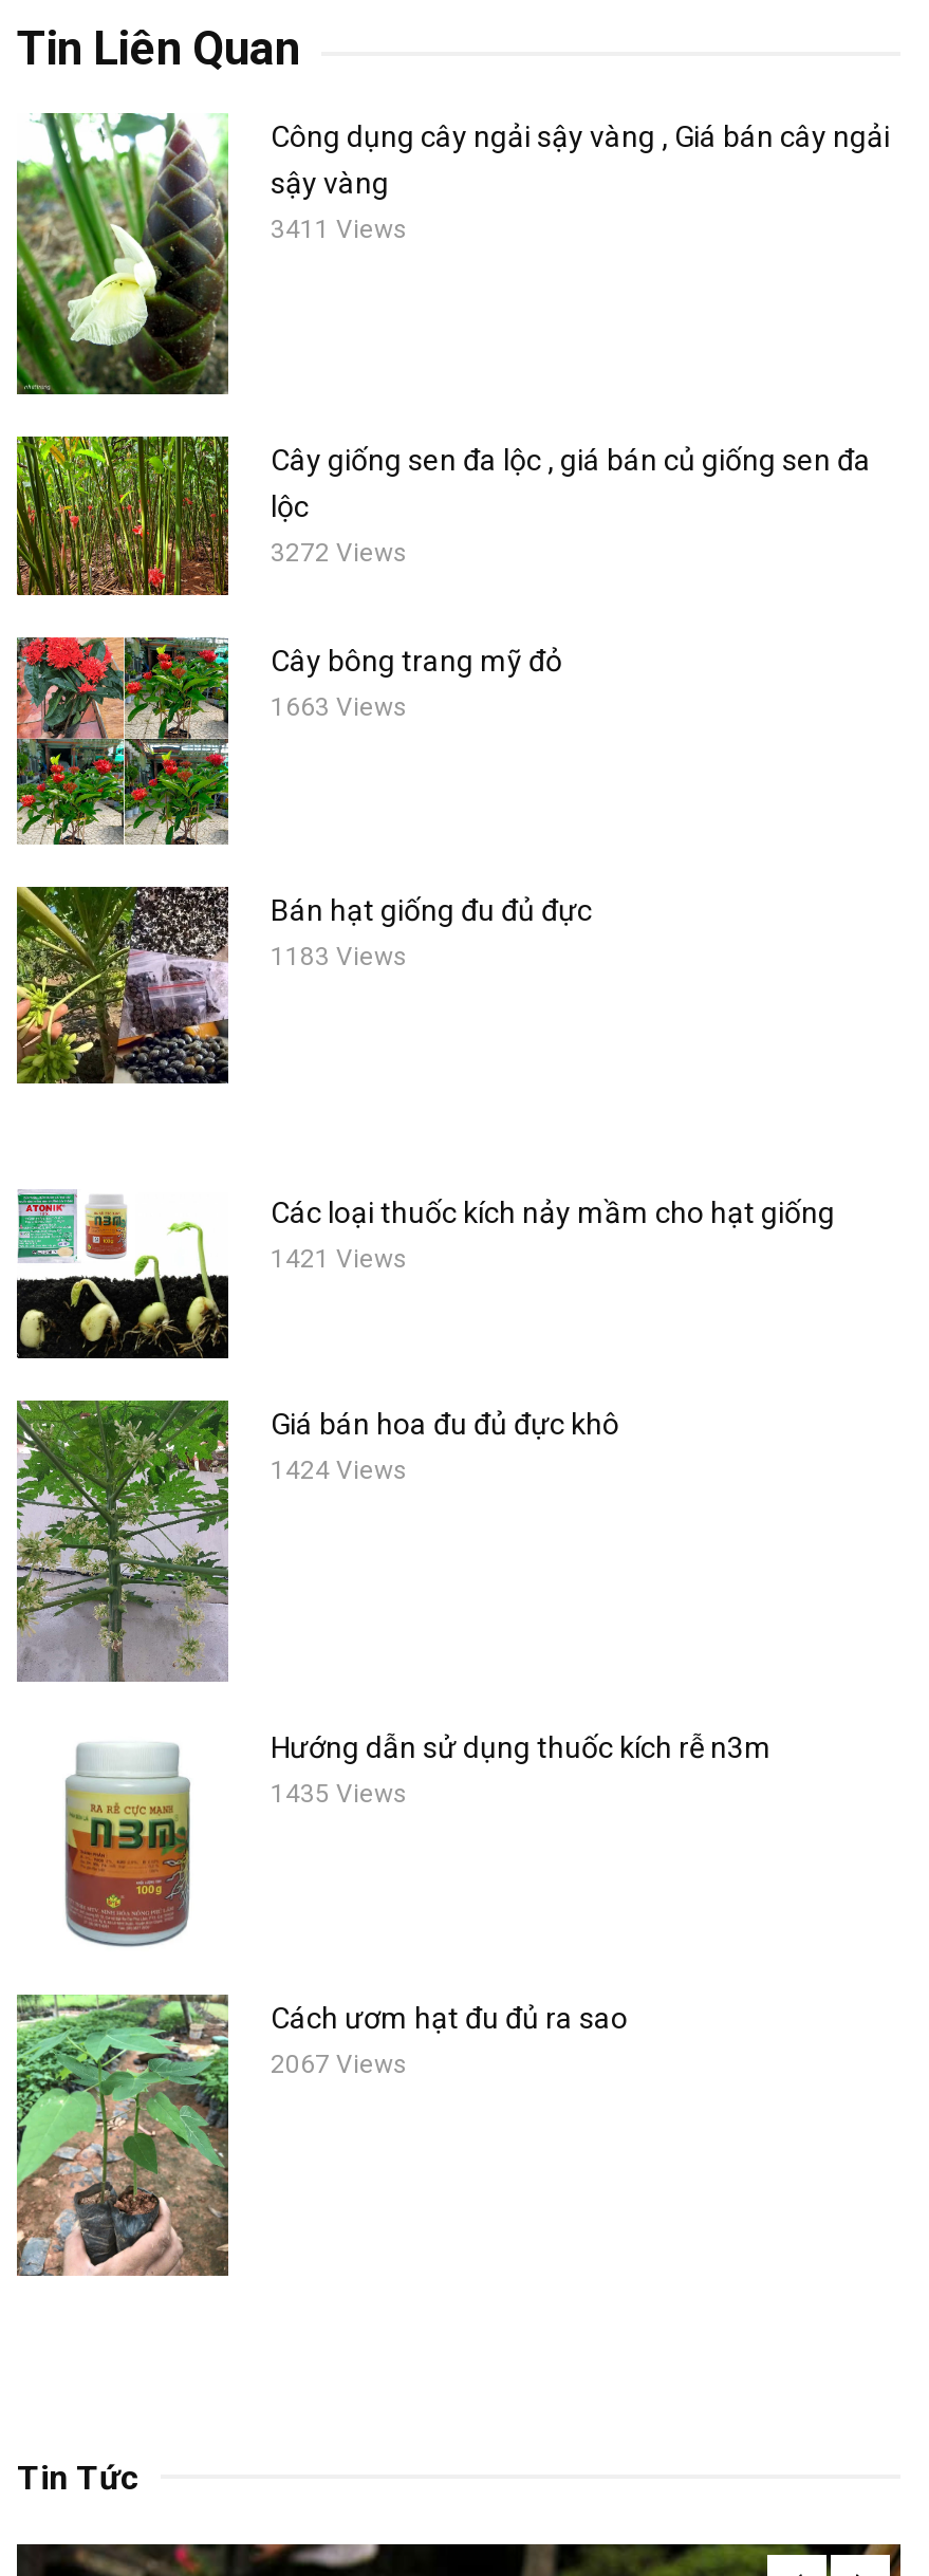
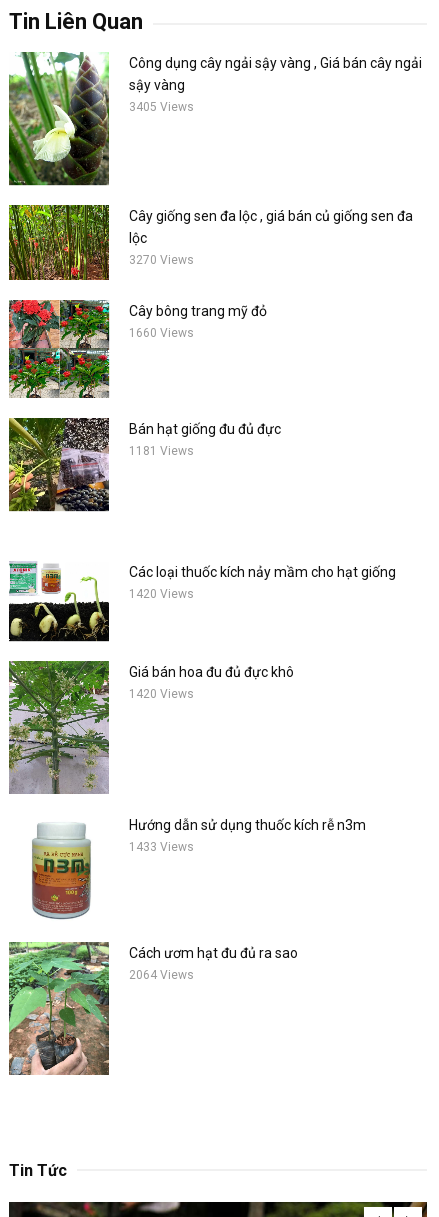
[271,215,408,245] 3411 Views -> [129,100,194,114] 3405 Views
[271,539,408,568] 3272 Views -> [129,253,194,267] 3270 Views
[271,693,408,723] 1663 Views -> [129,326,194,340] 1660 Views
[271,943,408,972] 1183 Views -> [129,444,194,458] 1181 Views
[271,1245,408,1275] 1421 Views -> [129,587,194,601] 1420 Views
[271,1456,408,1485] 1424 Views -> [129,687,194,701] 1420 Views
[271,1780,408,1809] 1435 Views -> [129,840,194,854] 1433 Views
[271,2049,408,2079] 2067 Views -> [129,968,194,982] 2064 Views

